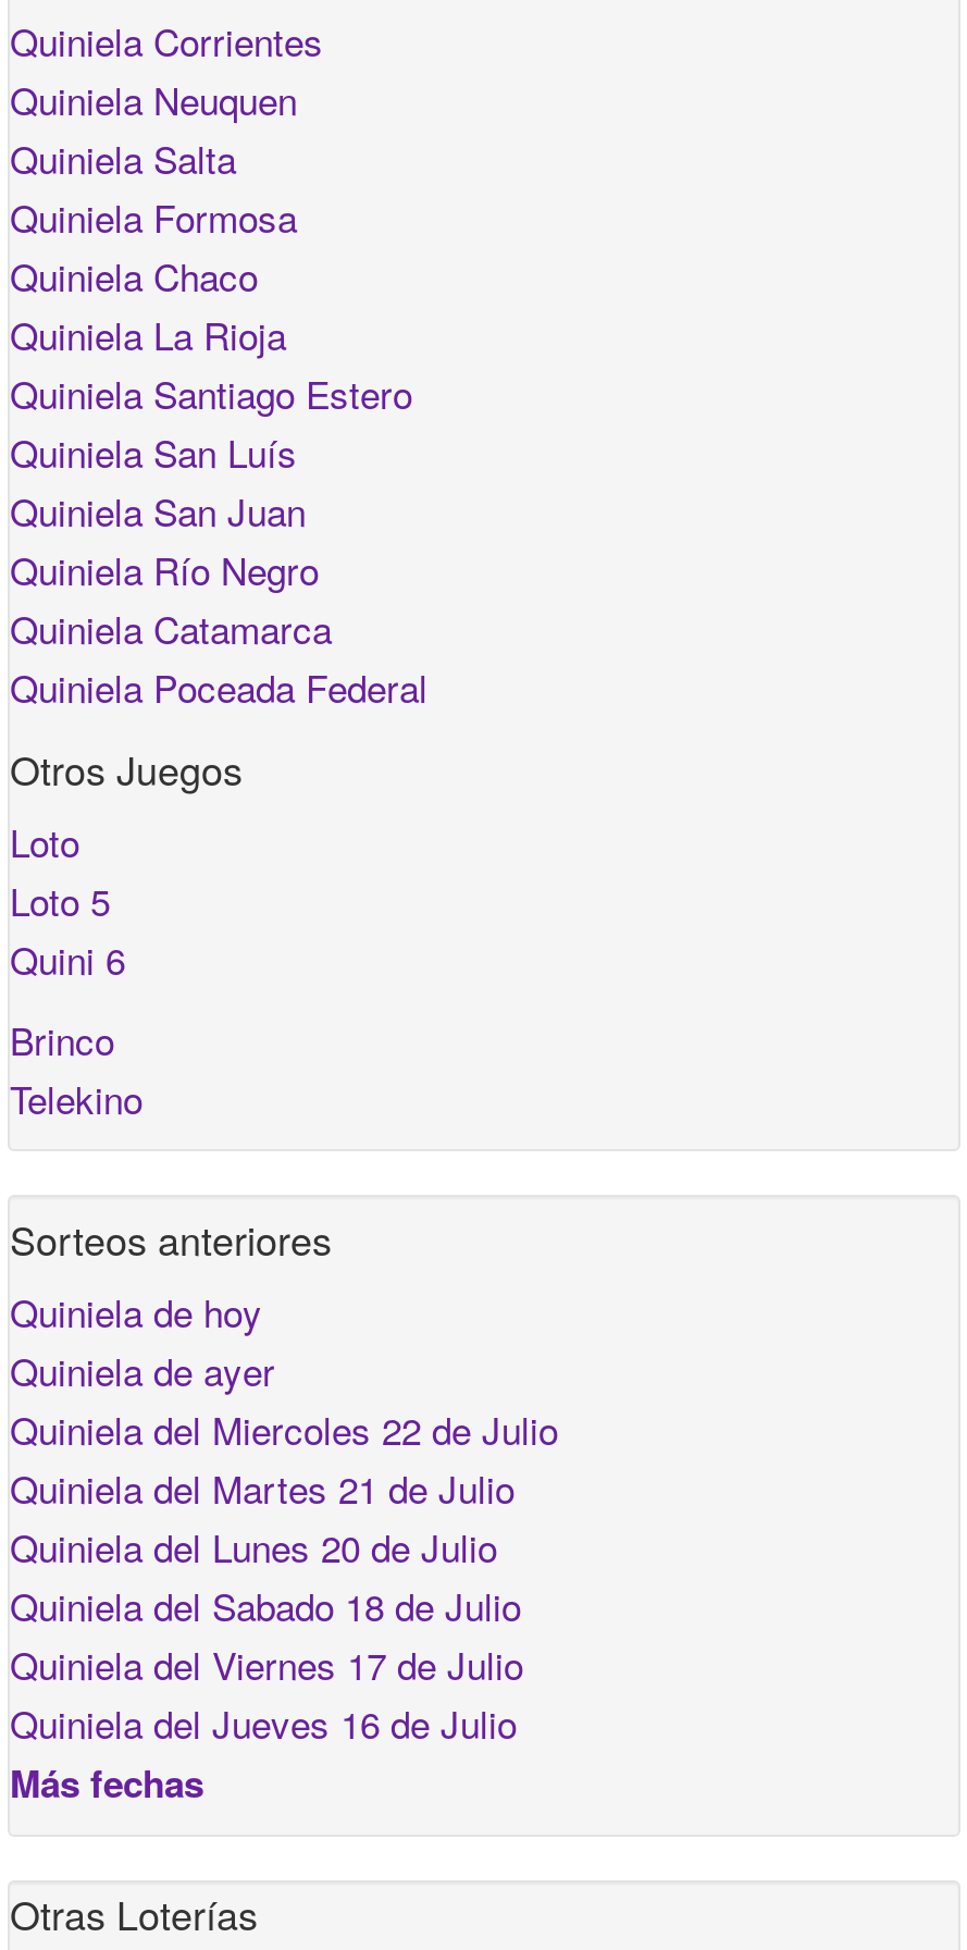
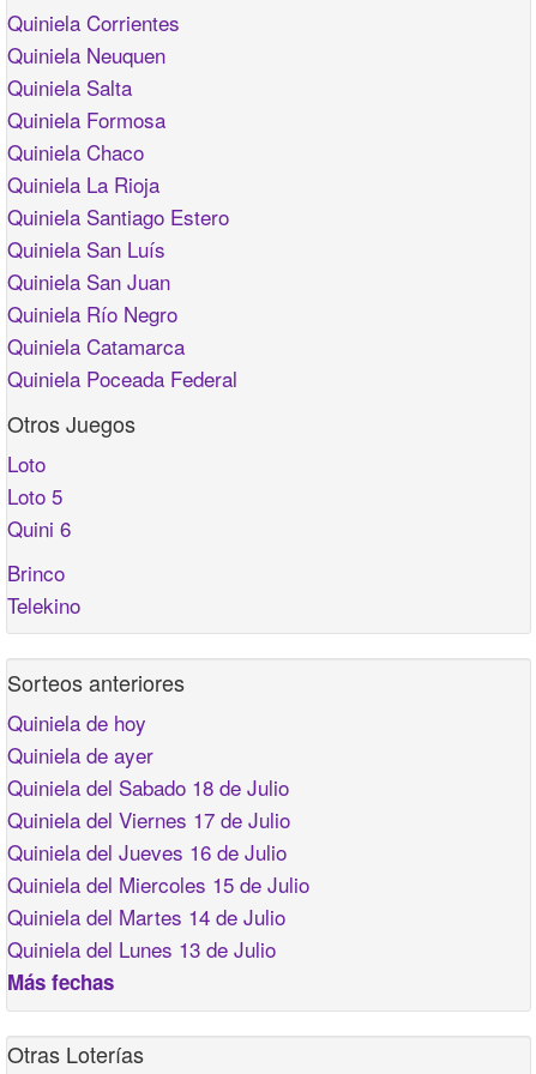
[10,1402,558,1573] Quiniela del Miercoles 22 de Julio | Quiniela del Martes 21 de Julio | Quiniela del Lunes 20 de Julio -> none
moved [10,1578,523,1750] -> [7,772,290,867]: Quiniela del Sabado 18 de Julio | Quiniela del Viernes 17 de Julio | Quiniela del Jueves 16 de Julio
none -> [7,869,309,964] Quiniela del Miercoles 15 de Julio | Quiniela del Martes 14 de Julio | Quiniela del Lunes 13 de Julio

